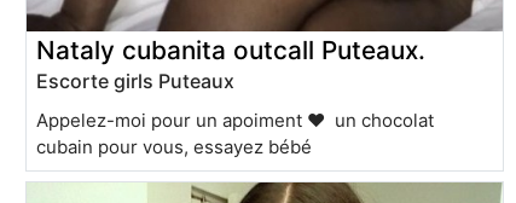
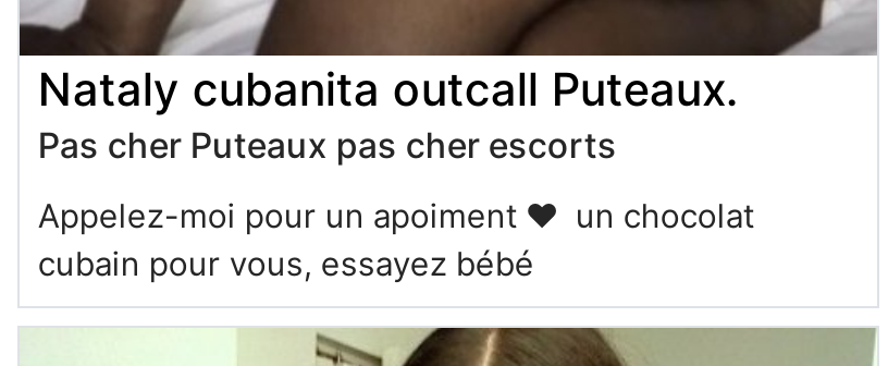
[37,68,235,93] Escorte girls Puteaux -> [38,123,617,167] Pas cher Puteaux pas cher escorts

